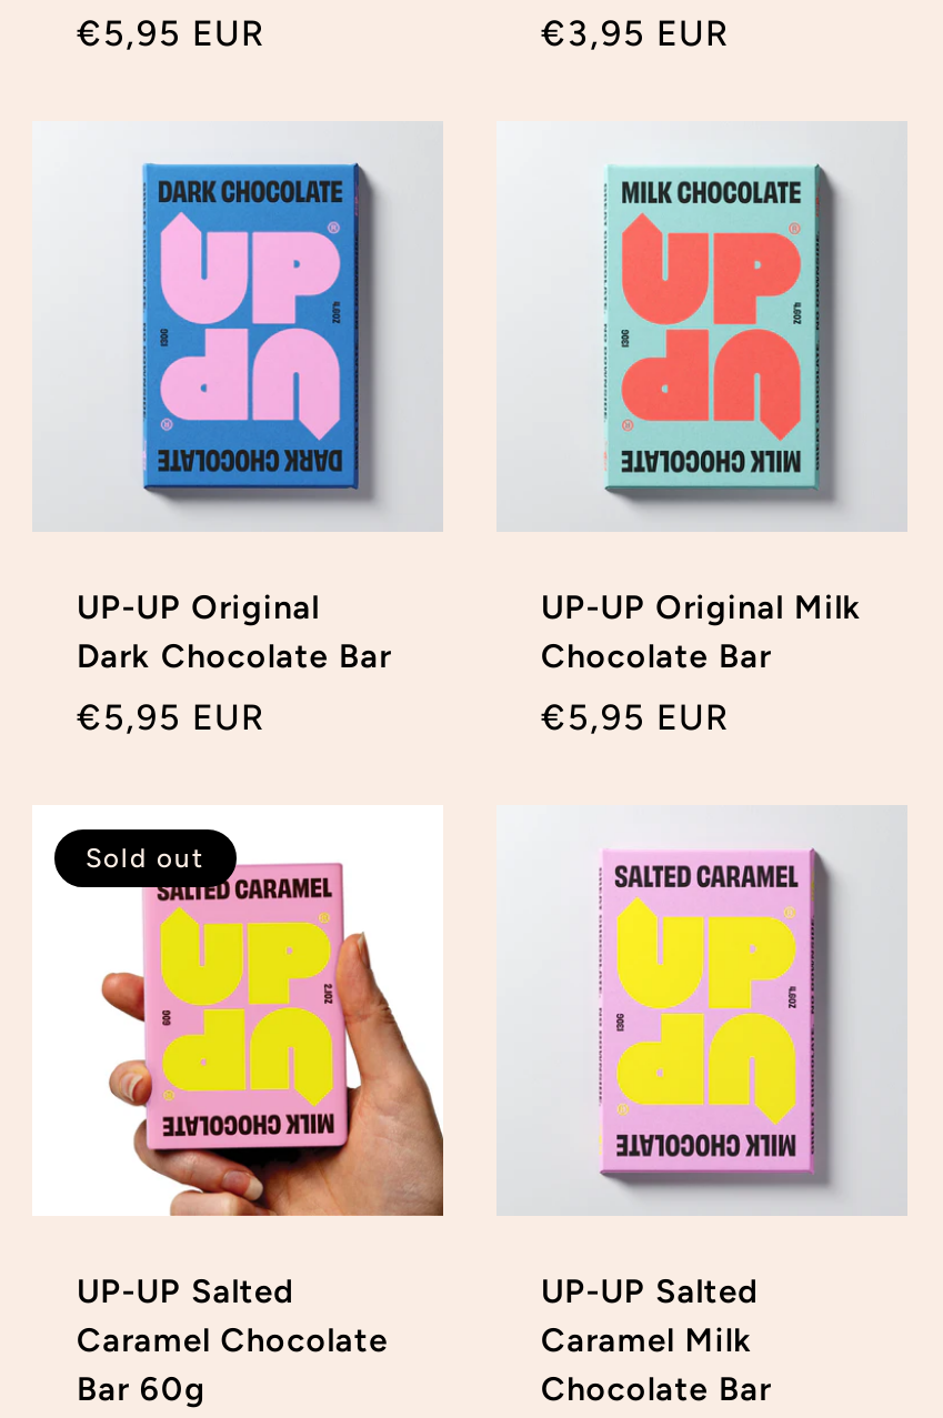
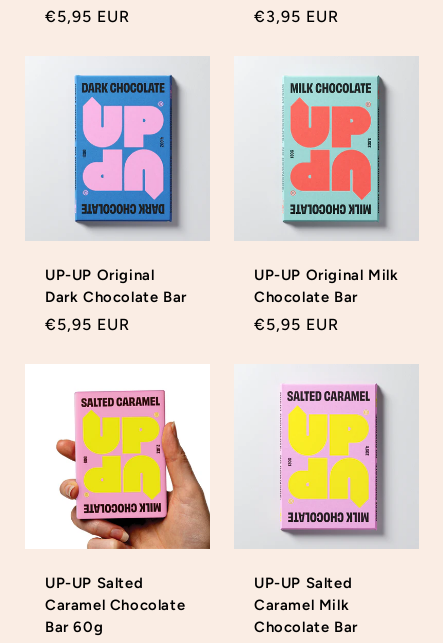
[86,842,205,873] Sold out -> none

